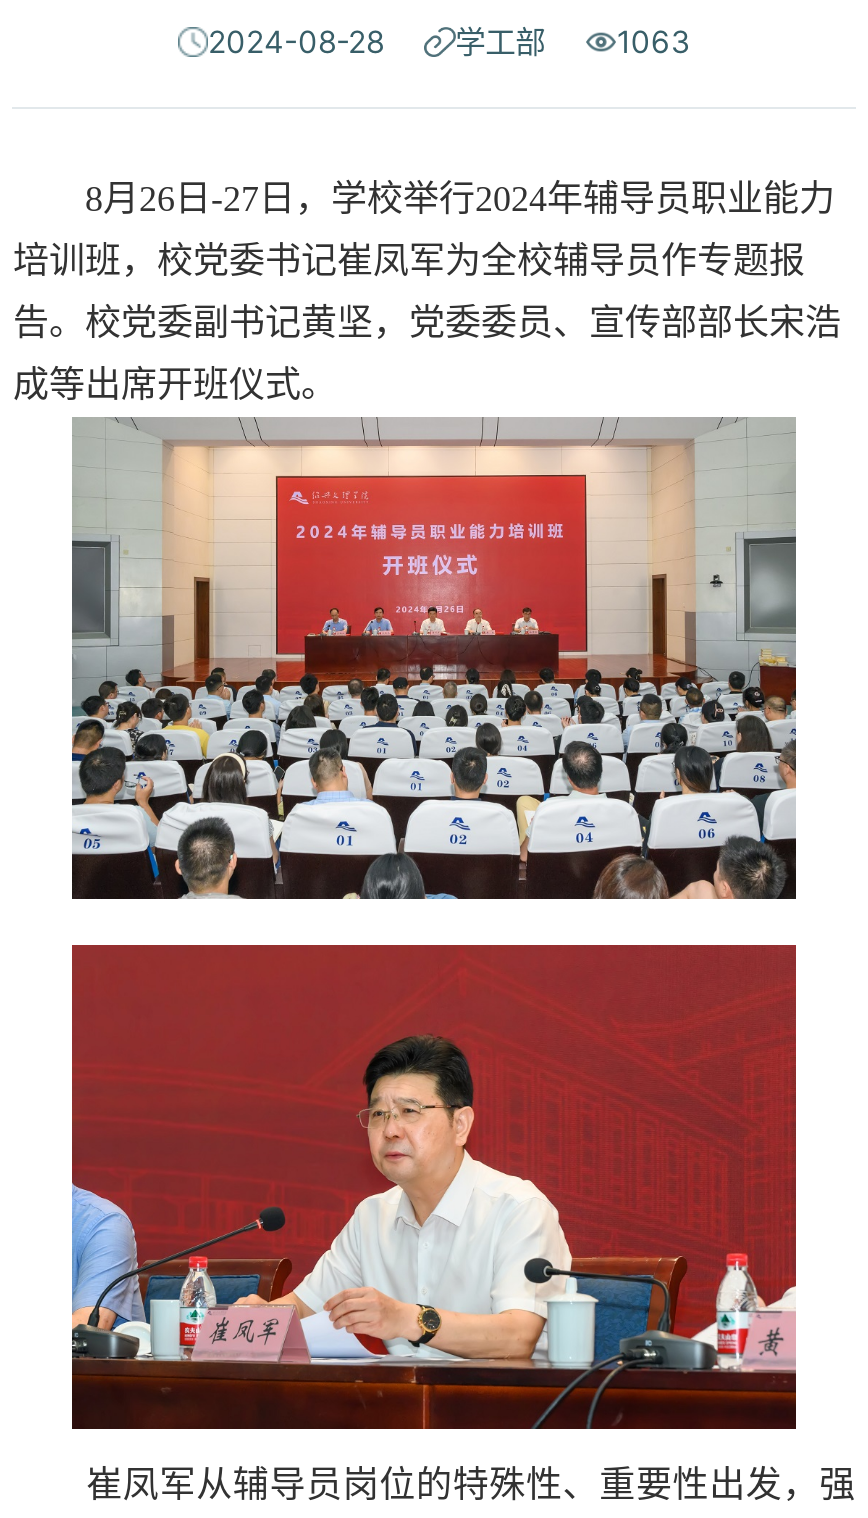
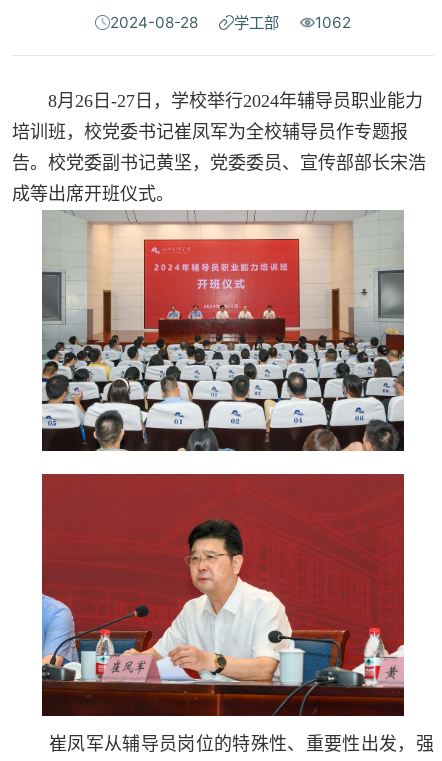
[208,22,691,60] 2024-08-28 学工部 1063 -> [110,13,351,32] 2024-08-28 学工部 1062

